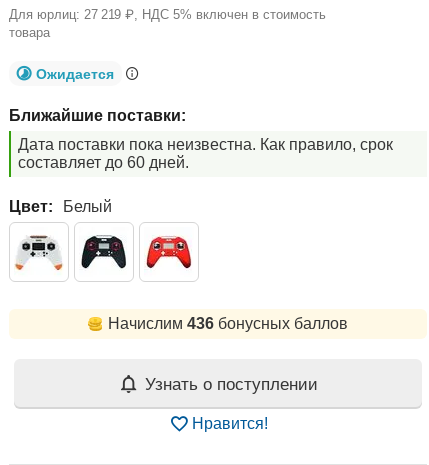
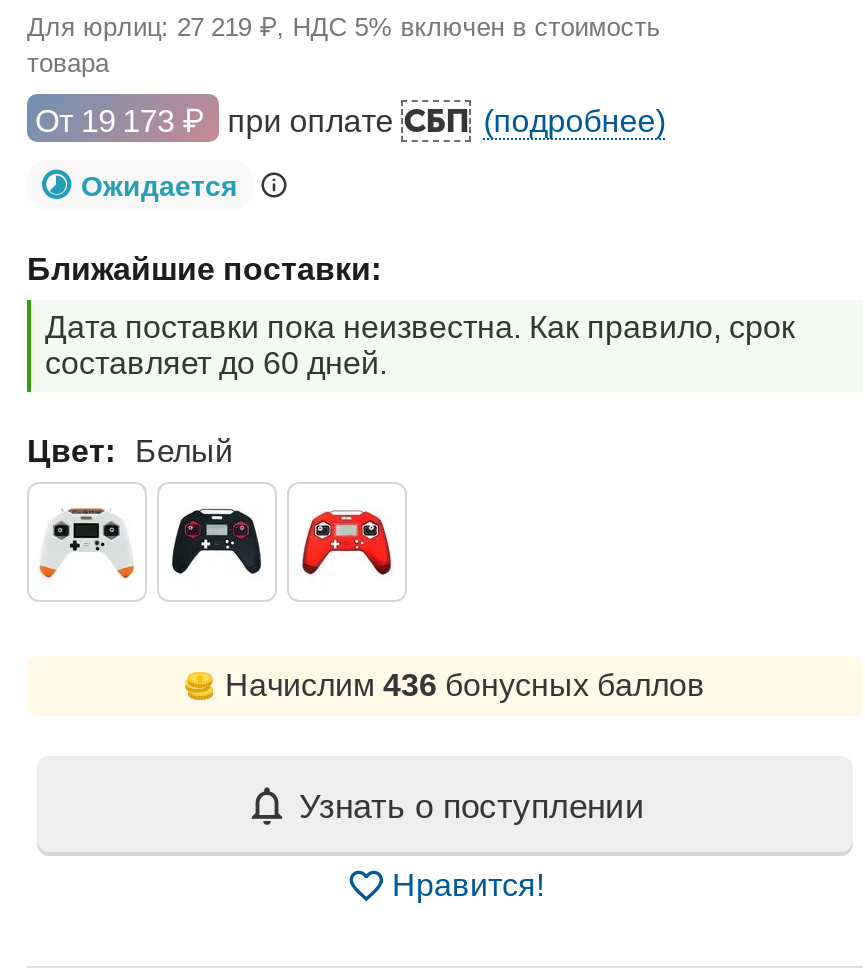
none -> [35,102,665,140] От 19 173 ₽ | при оплате СБП (подробнее)

